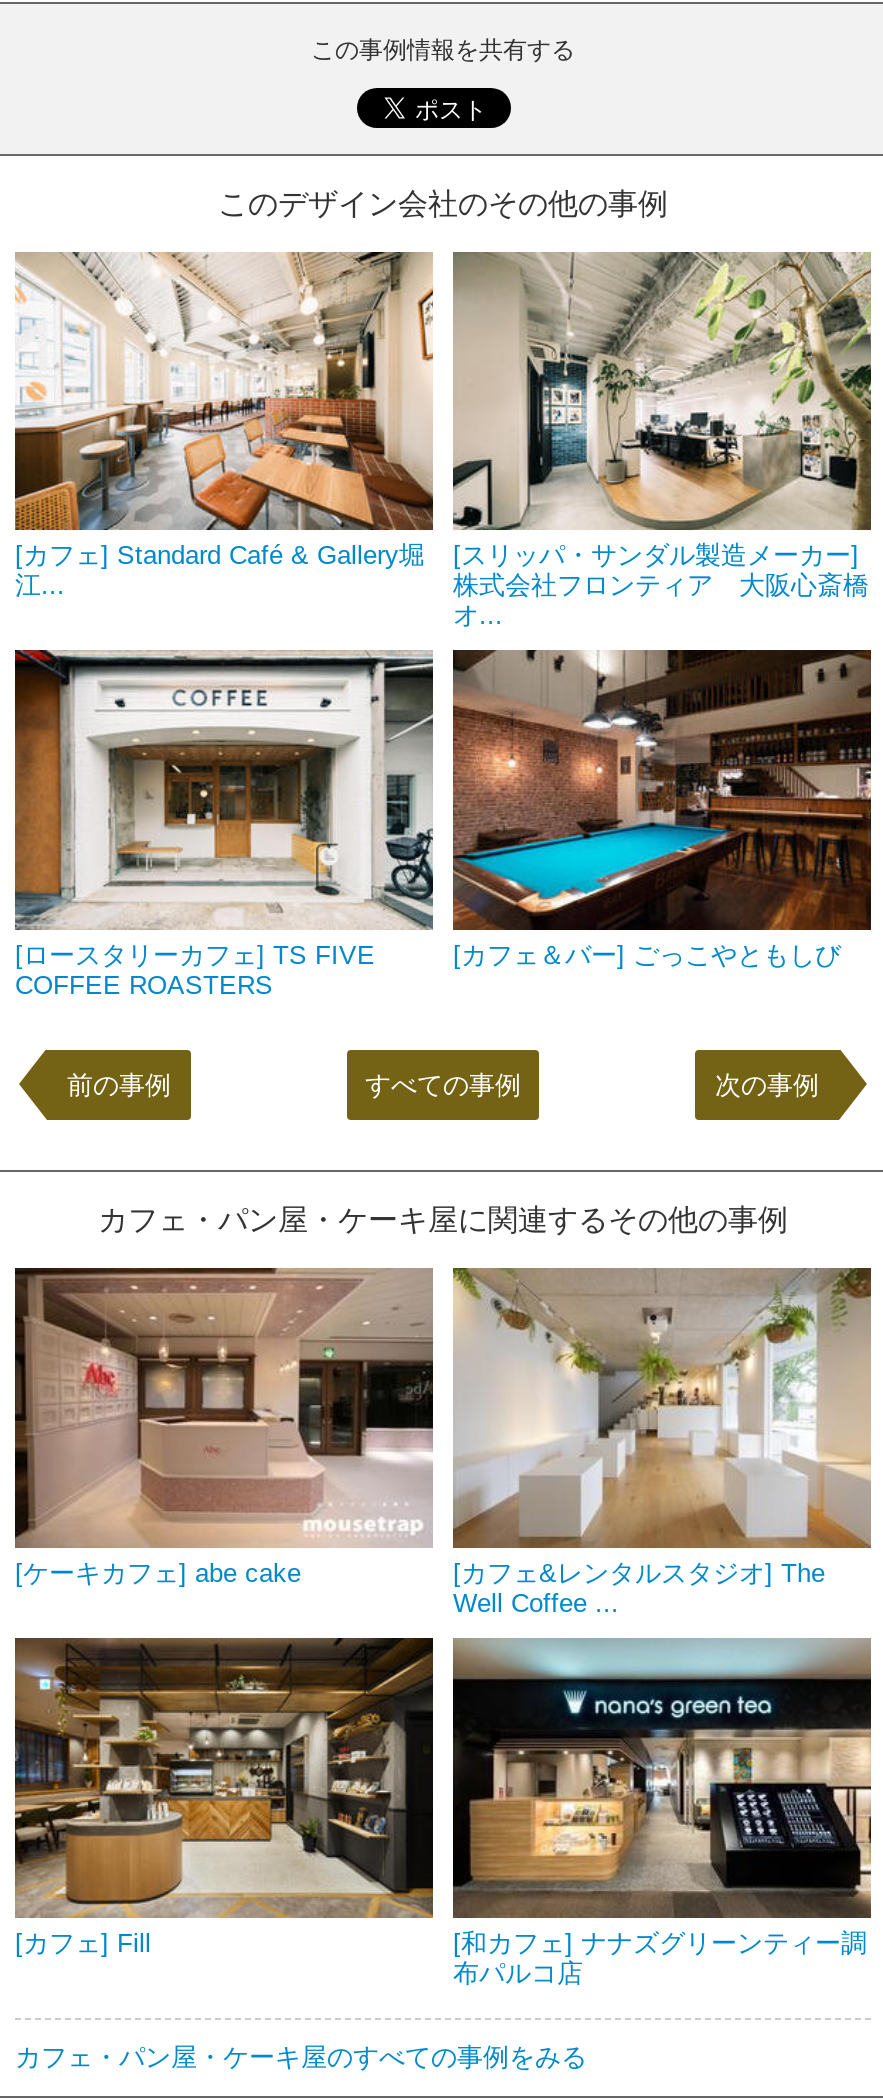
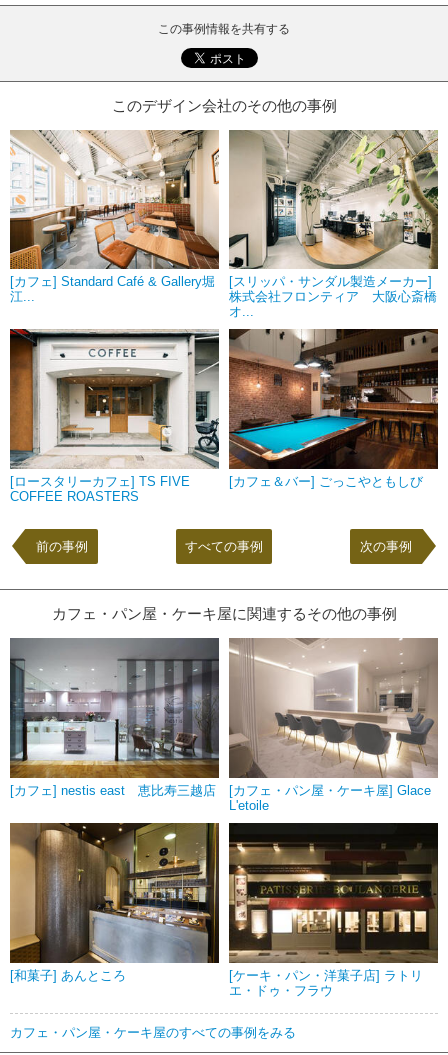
[15,1266,825,1618] [image] | [ケーキカフェ] abe cake | [カフェ&レンタルスタジオ] The | Well Coffee ... -> [10,637,431,813] [image] | [カフェ] nestis east 恵比寿三越店 | [カフェ・パン屋・ケーキ屋] Glace | L'etoile
[453,1268,871,1544] [image] -> [229,638,438,776] [image]
[13,1638,867,1988] [image] | [カフェ] Fill | [和カフェ] ナナズグリーンティー調 | 布パルコ店 -> [9,822,423,998] [image] | [和菓子] あんところ | [ケーキ・パン・洋菓子店] ラトリ | エ・ドゥ・フラウ
[451,1640,873,1912] [image] -> [228,823,439,960] [image]

